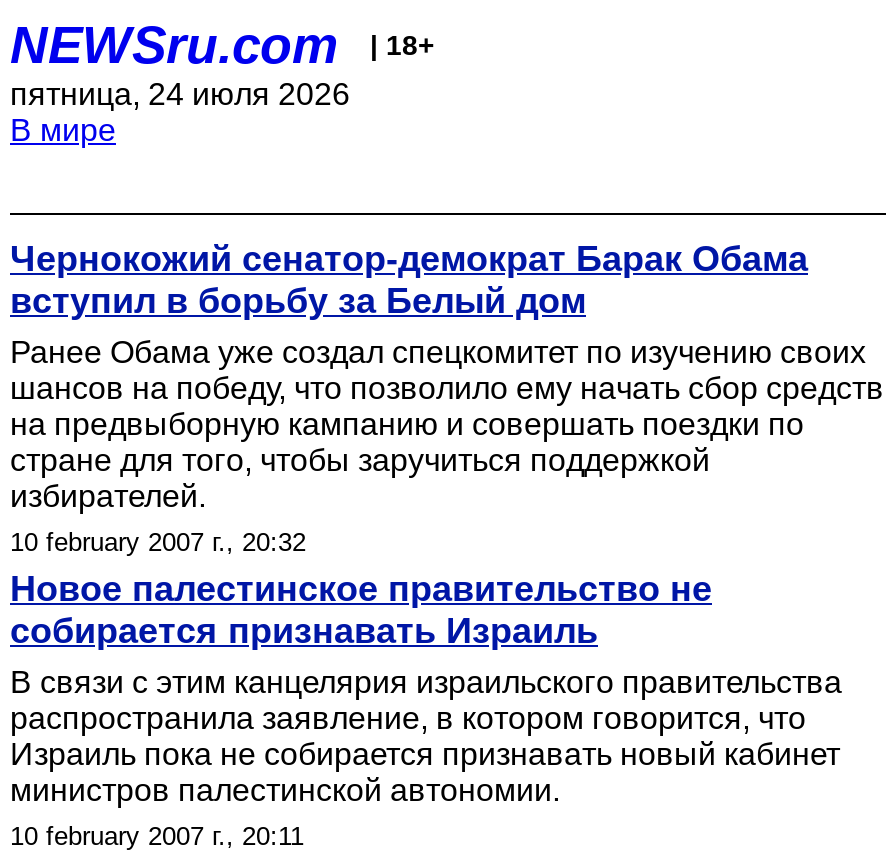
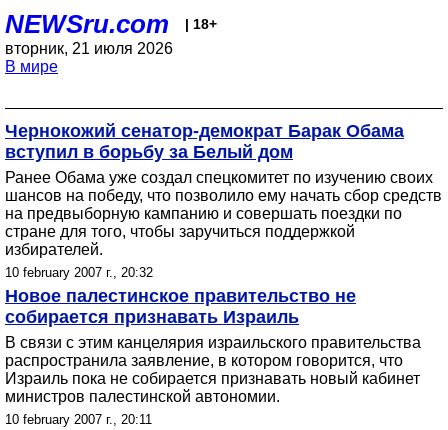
[10,77,350,111] пятница, 24 июля 2026 -> [5,40,173,57] вторник, 21 июля 2026

